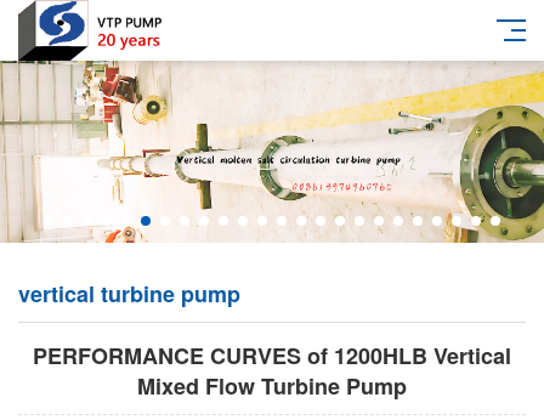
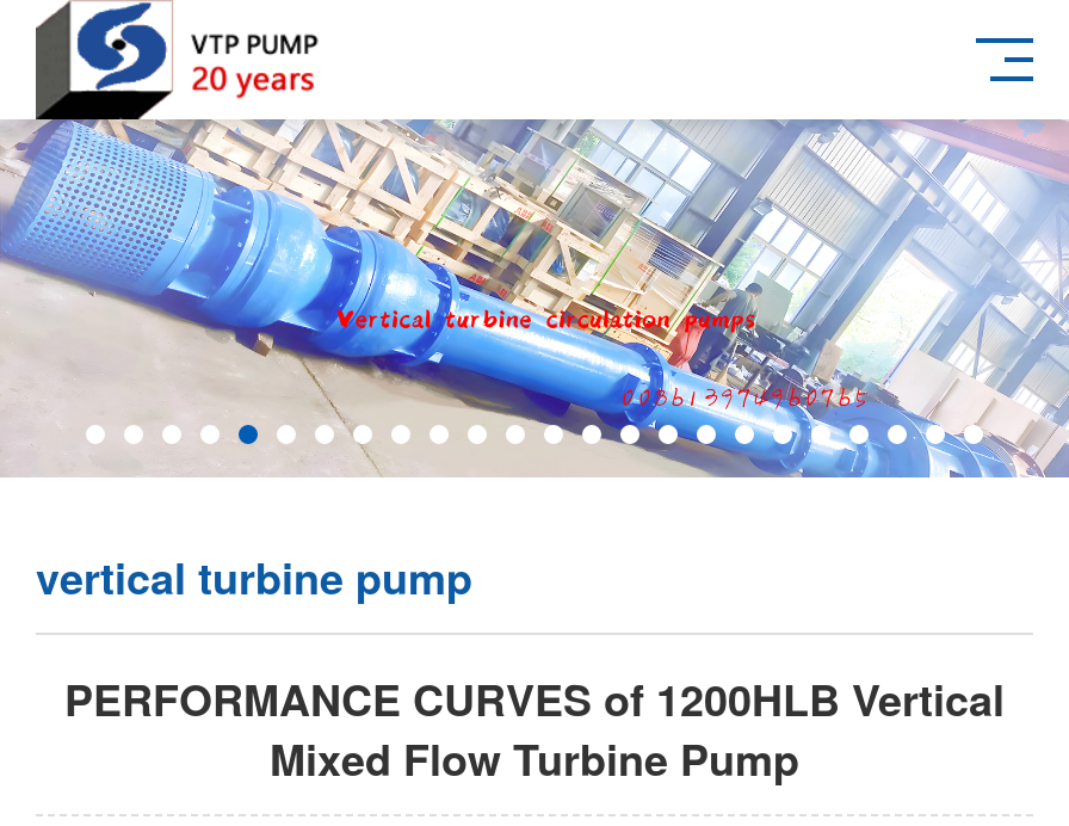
[4,61,540,244] [image] -> [7,119,1062,480] [image]

